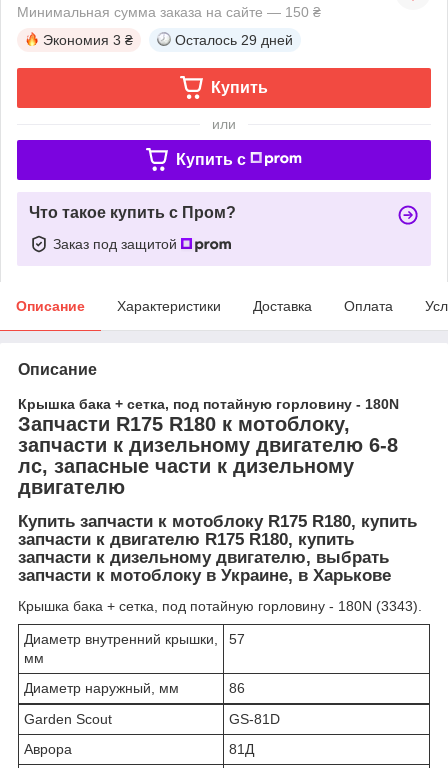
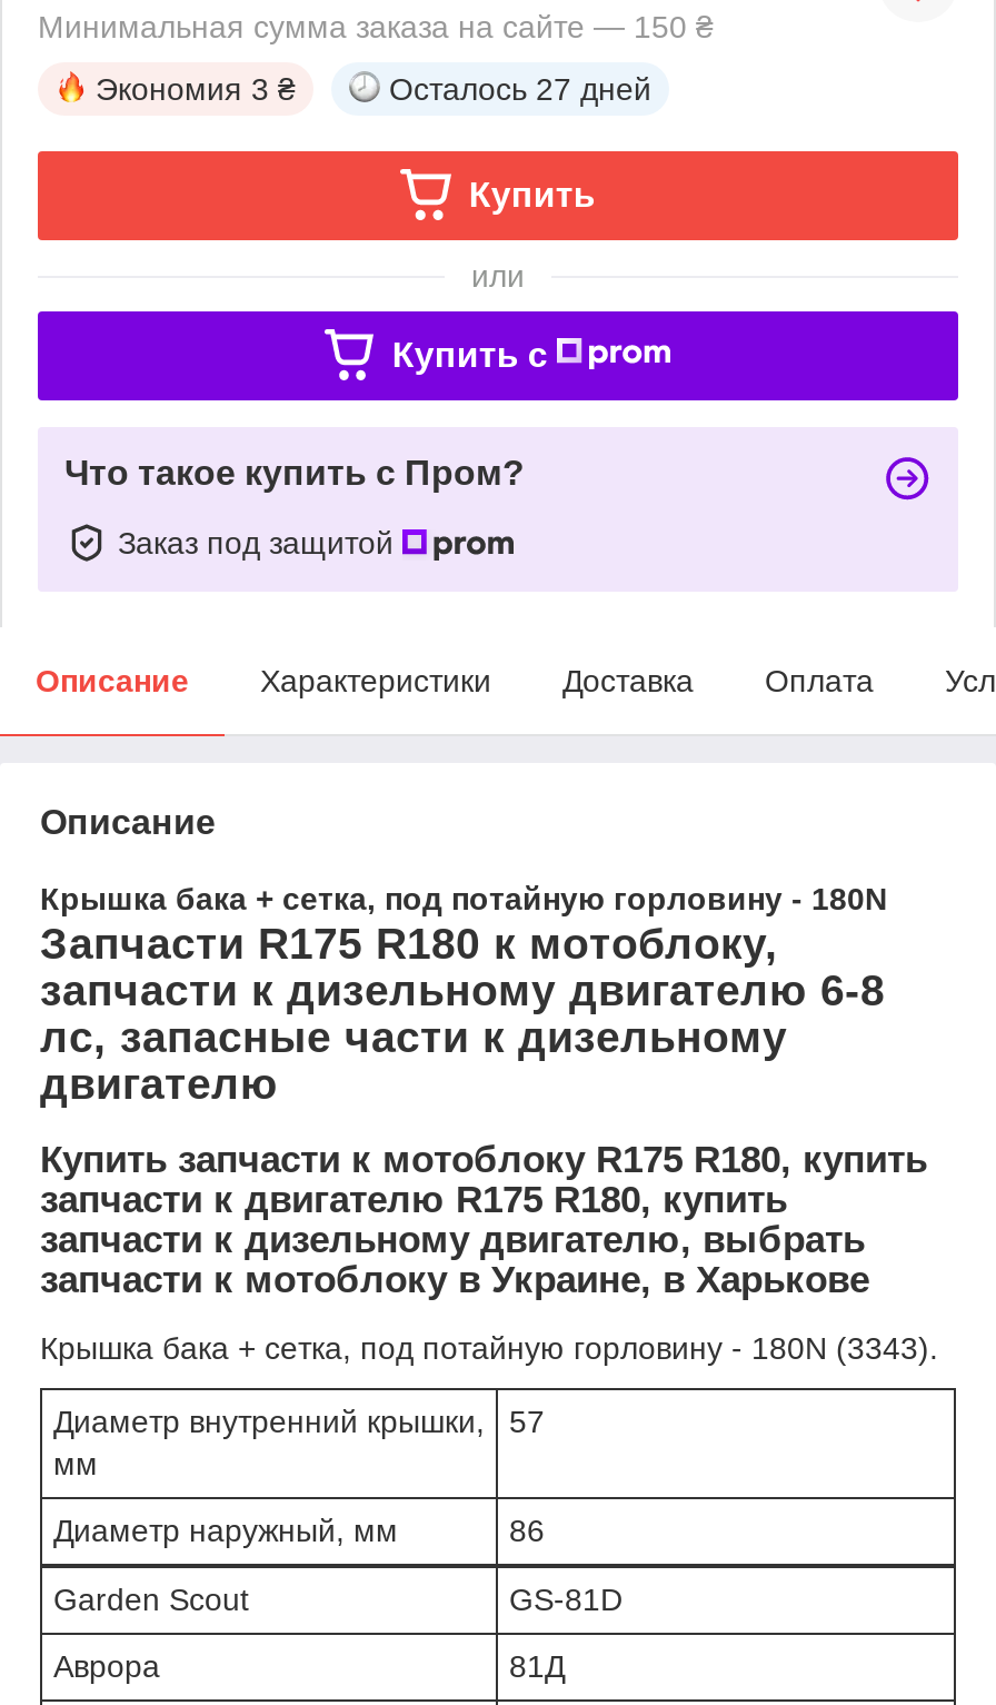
[175,32,293,48] Осталось 29 дней -> [389,71,651,106] Осталось 27 дней

